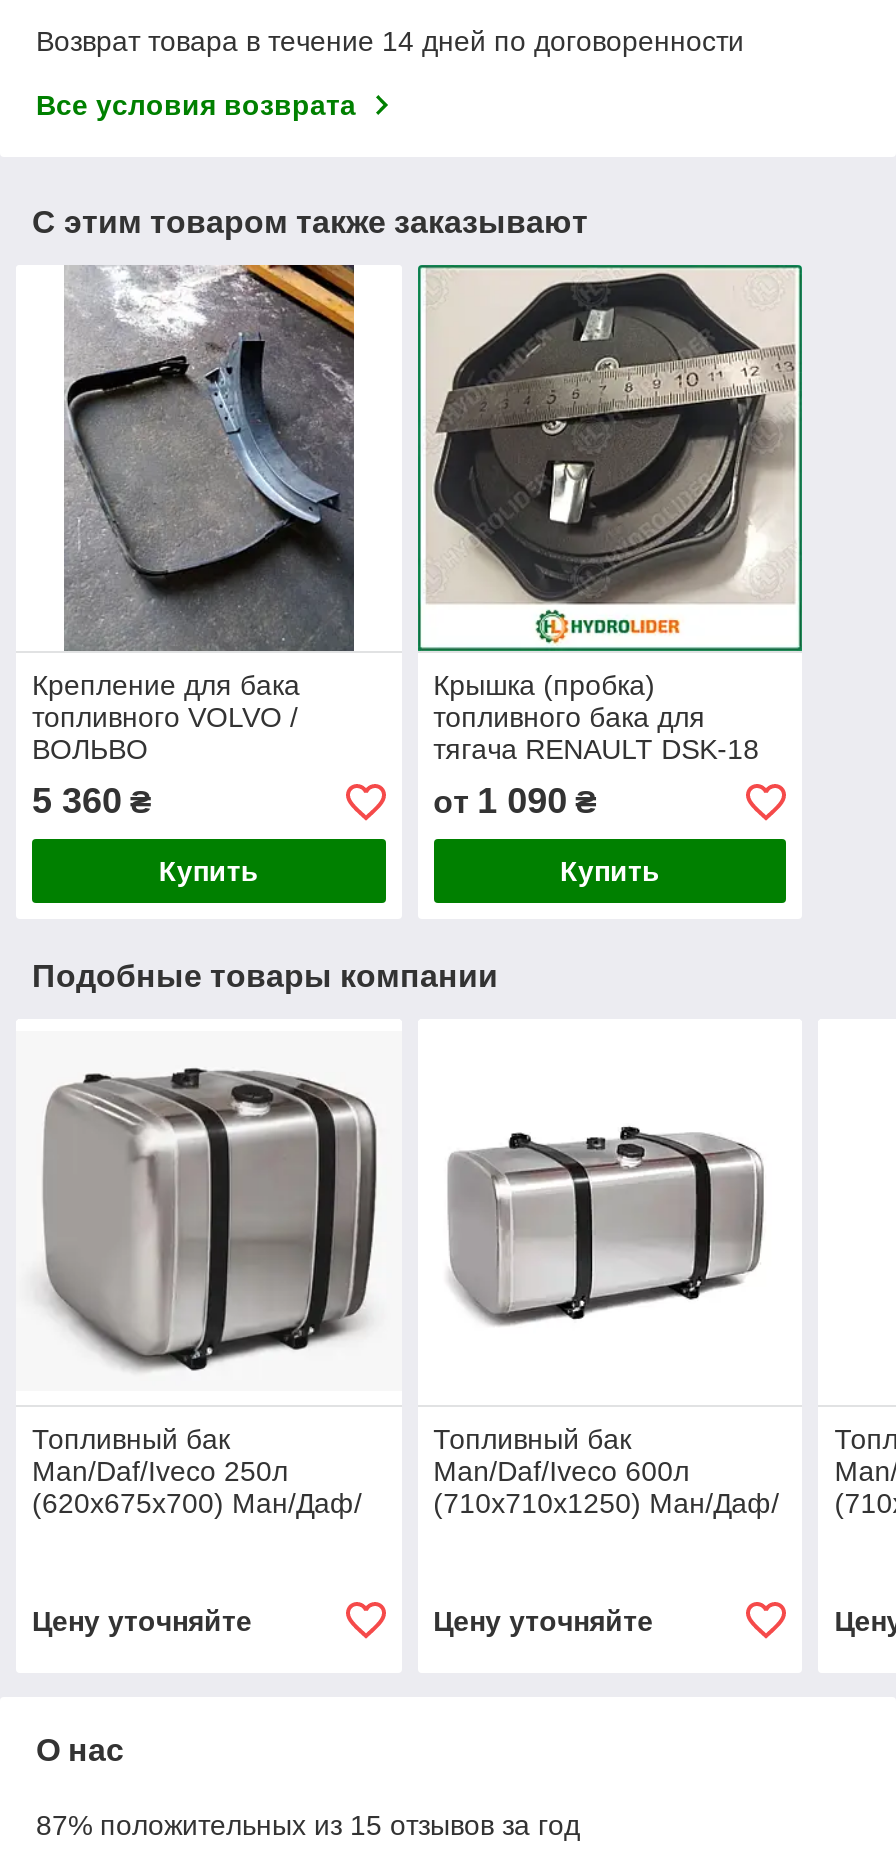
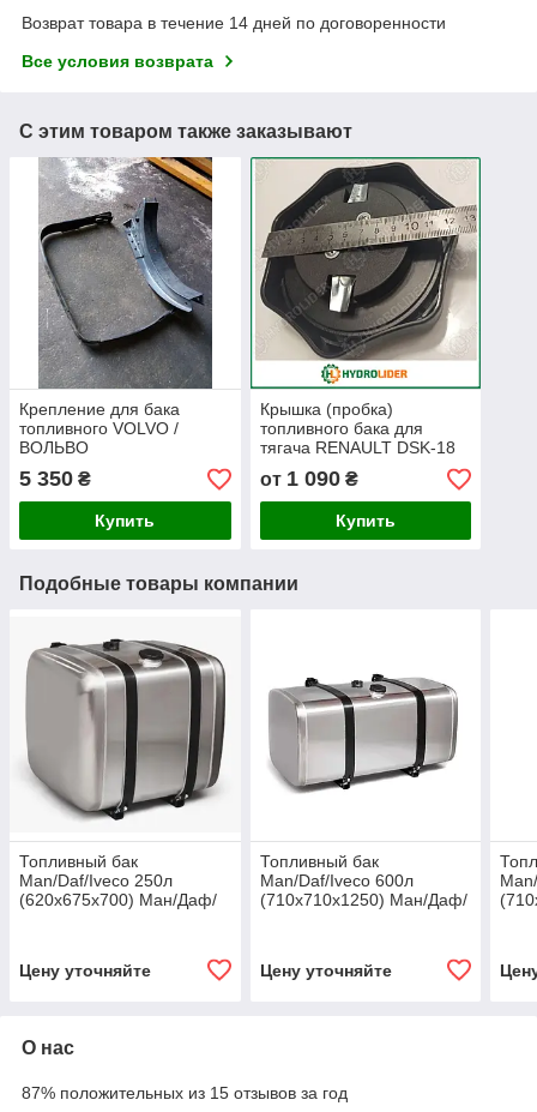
[32,781,152,821] 5 360 ₴ -> [19,467,91,491] 5 350 ₴

